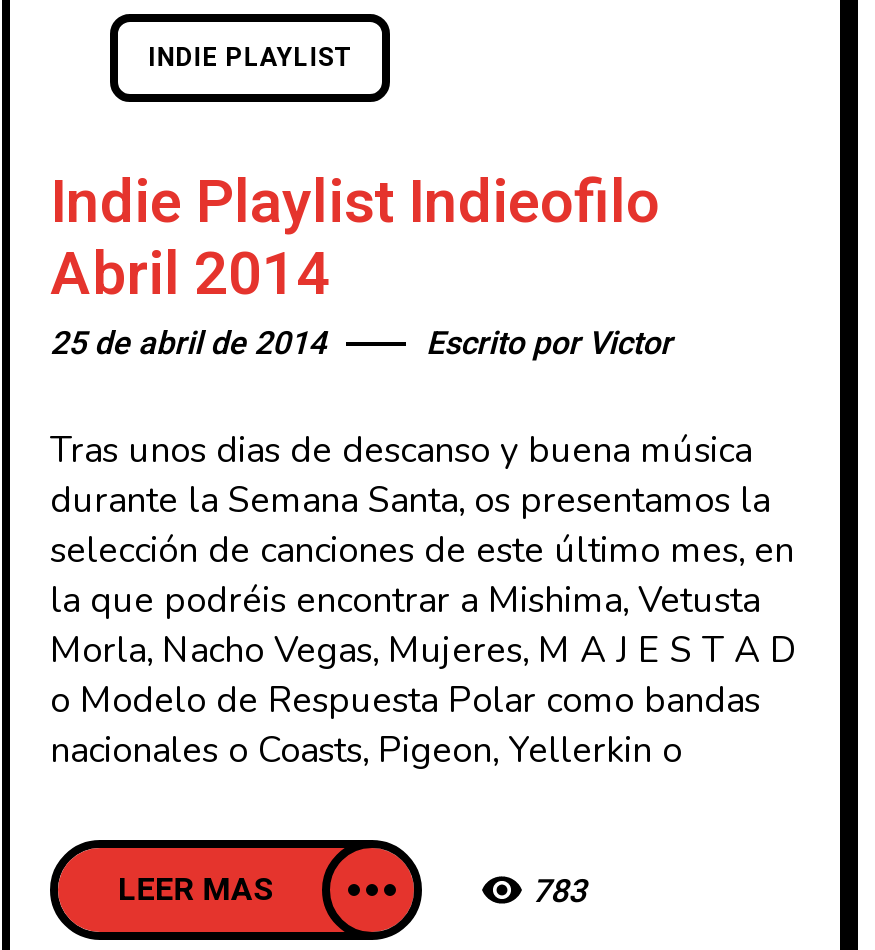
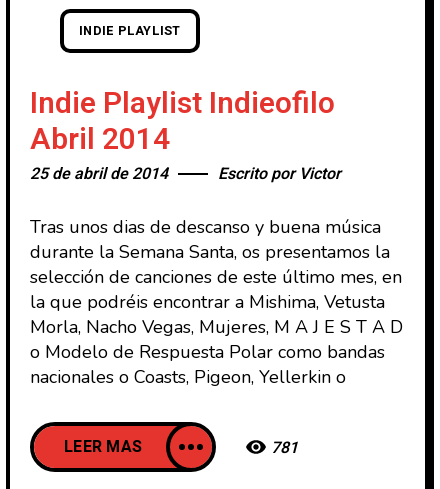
[532,867,586,915] 783 -> [271,435,298,459] 781

